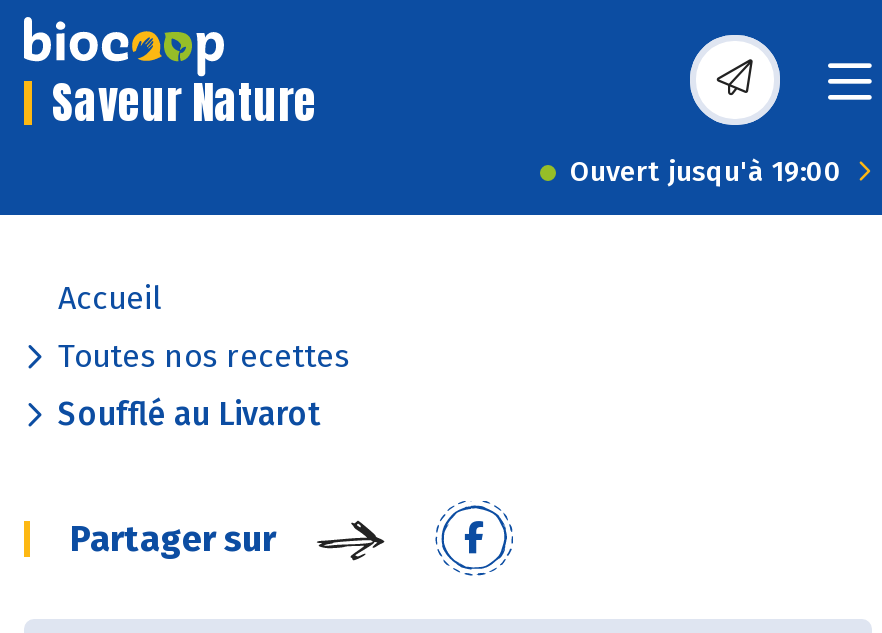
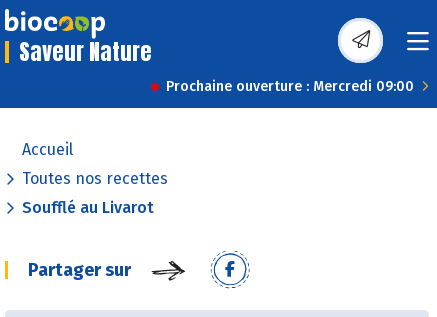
[570,155,842,189] Ouvert jusqu'à 19:00 -> [166,78,414,95] Prochaine ouverture : Mercredi 09:00

